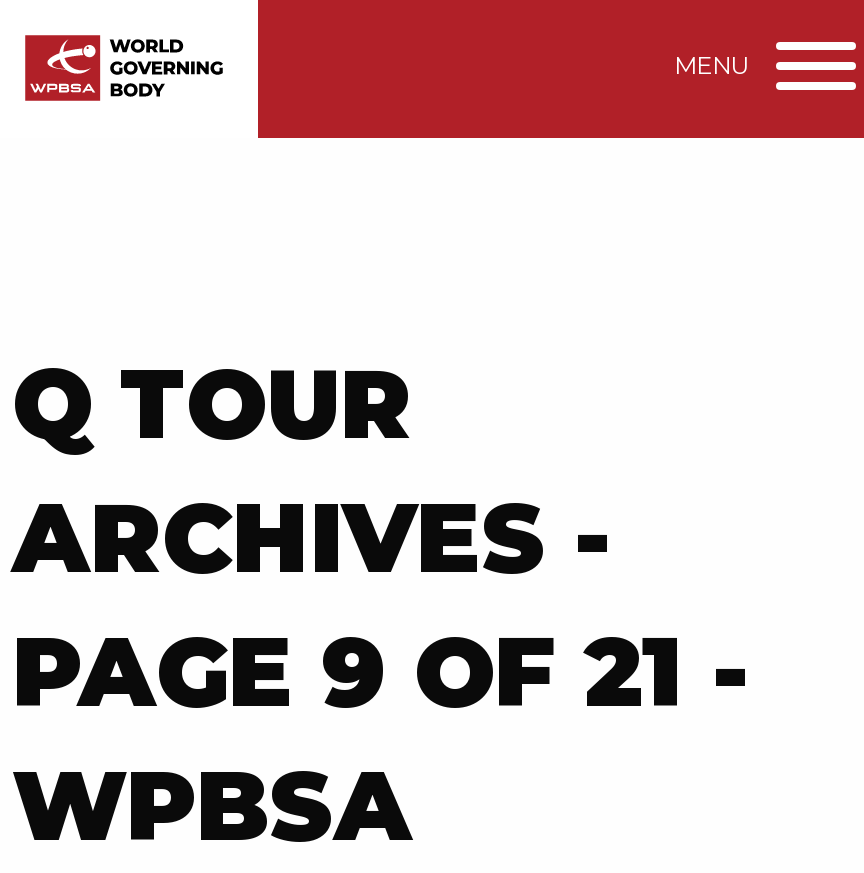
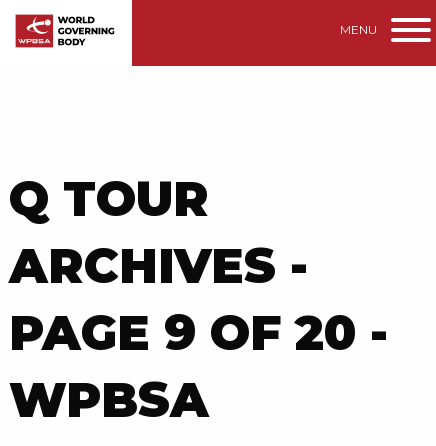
[12,614,748,730] PAGE 9 OF 21 - -> [9,304,388,362] PAGE 9 OF 20 -

